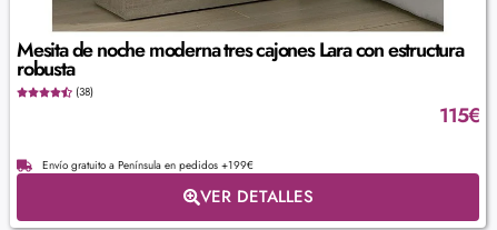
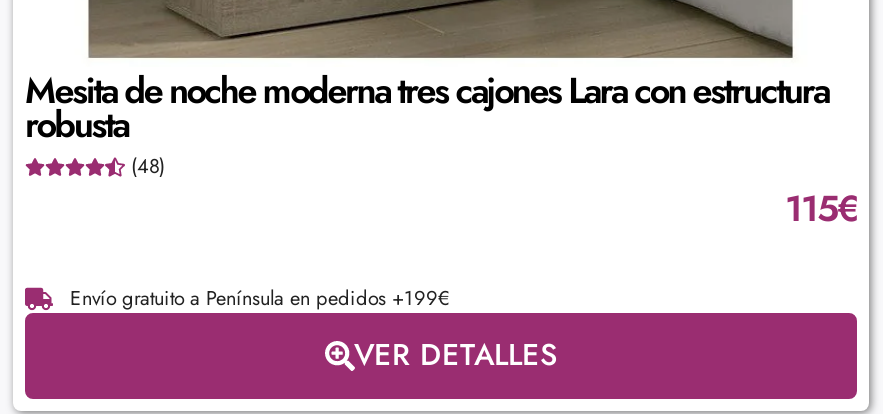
[72,84,93,100] (38) -> [125,150,165,180] (48)

